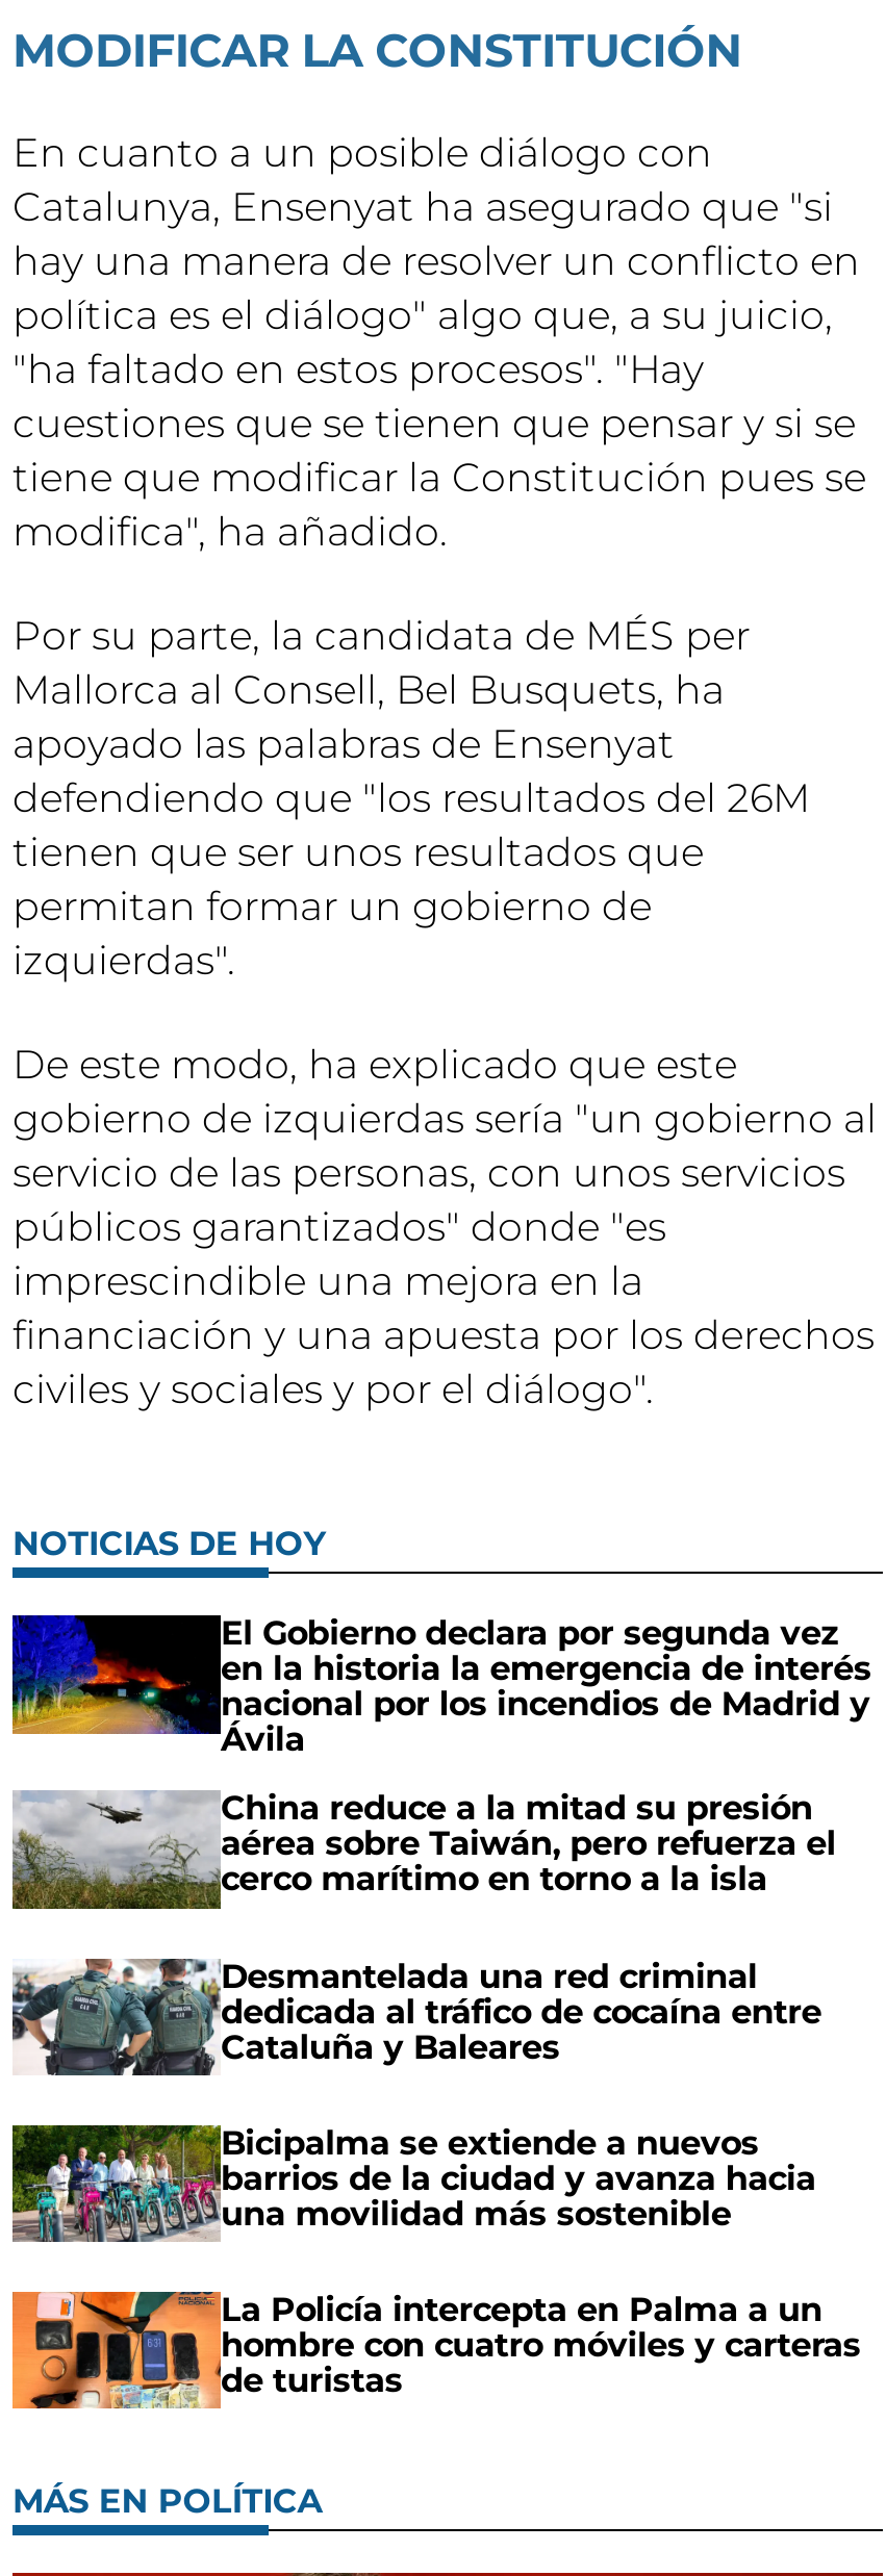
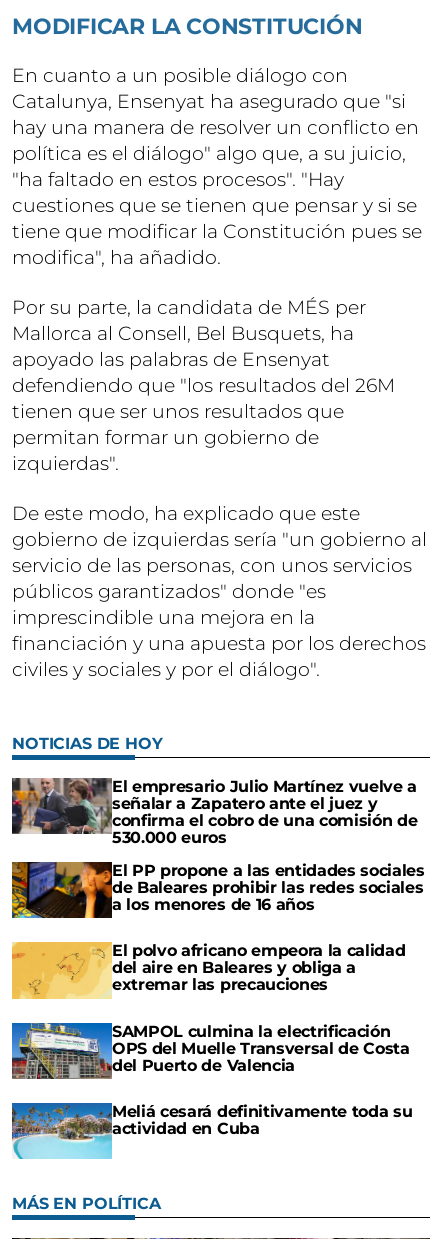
[10,1612,871,1760] [image] | El Gobierno declara por segunda vez | en la historia la emergencia de interés | nacional por los incendios de Madrid y | Ávila -> [11,777,417,847] [image] | El empresario Julio Martínez vuelve a | señalar a Zapatero ante el juez y | confirma el cobro de una comisión de | 530.000 euros
[10,1789,836,1912] [image] | China reduce a la mitad su presión | aérea sobre Taiwán, pero refuerza el | cerco marítimo en torno a la isla -> [11,861,425,919] [image] | El PP propone a las entidades sociales | de Baleares prohibir las redes sociales | a los menores de 16 años
[10,1956,821,2078] [image] | Desmantelada una red criminal | dedicada al tráfico de cocaína entre | Cataluña y Baleares -> [11,941,405,1000] [image] | El polvo africano empeora la calidad | del aire en Baleares y obliga a | extremar las precauciones
[10,2122,816,2243] [image] | Bicipalma se extiende a nuevos | barrios de la ciudad y avanza hacia | una movilidad más sostenible -> [11,1022,410,1079] [image] | SAMPOL culmina la electrificación | OPS del Muelle Transversal de Costa | del Puerto de Valencia
[10,2289,861,2412] [image] | La Policía intercepta en Palma a un | hombre con cuatro móviles y carteras | de turistas -> [11,1102,412,1160] [image] | Meliá cesará definitivamente toda su | actividad en Cuba

